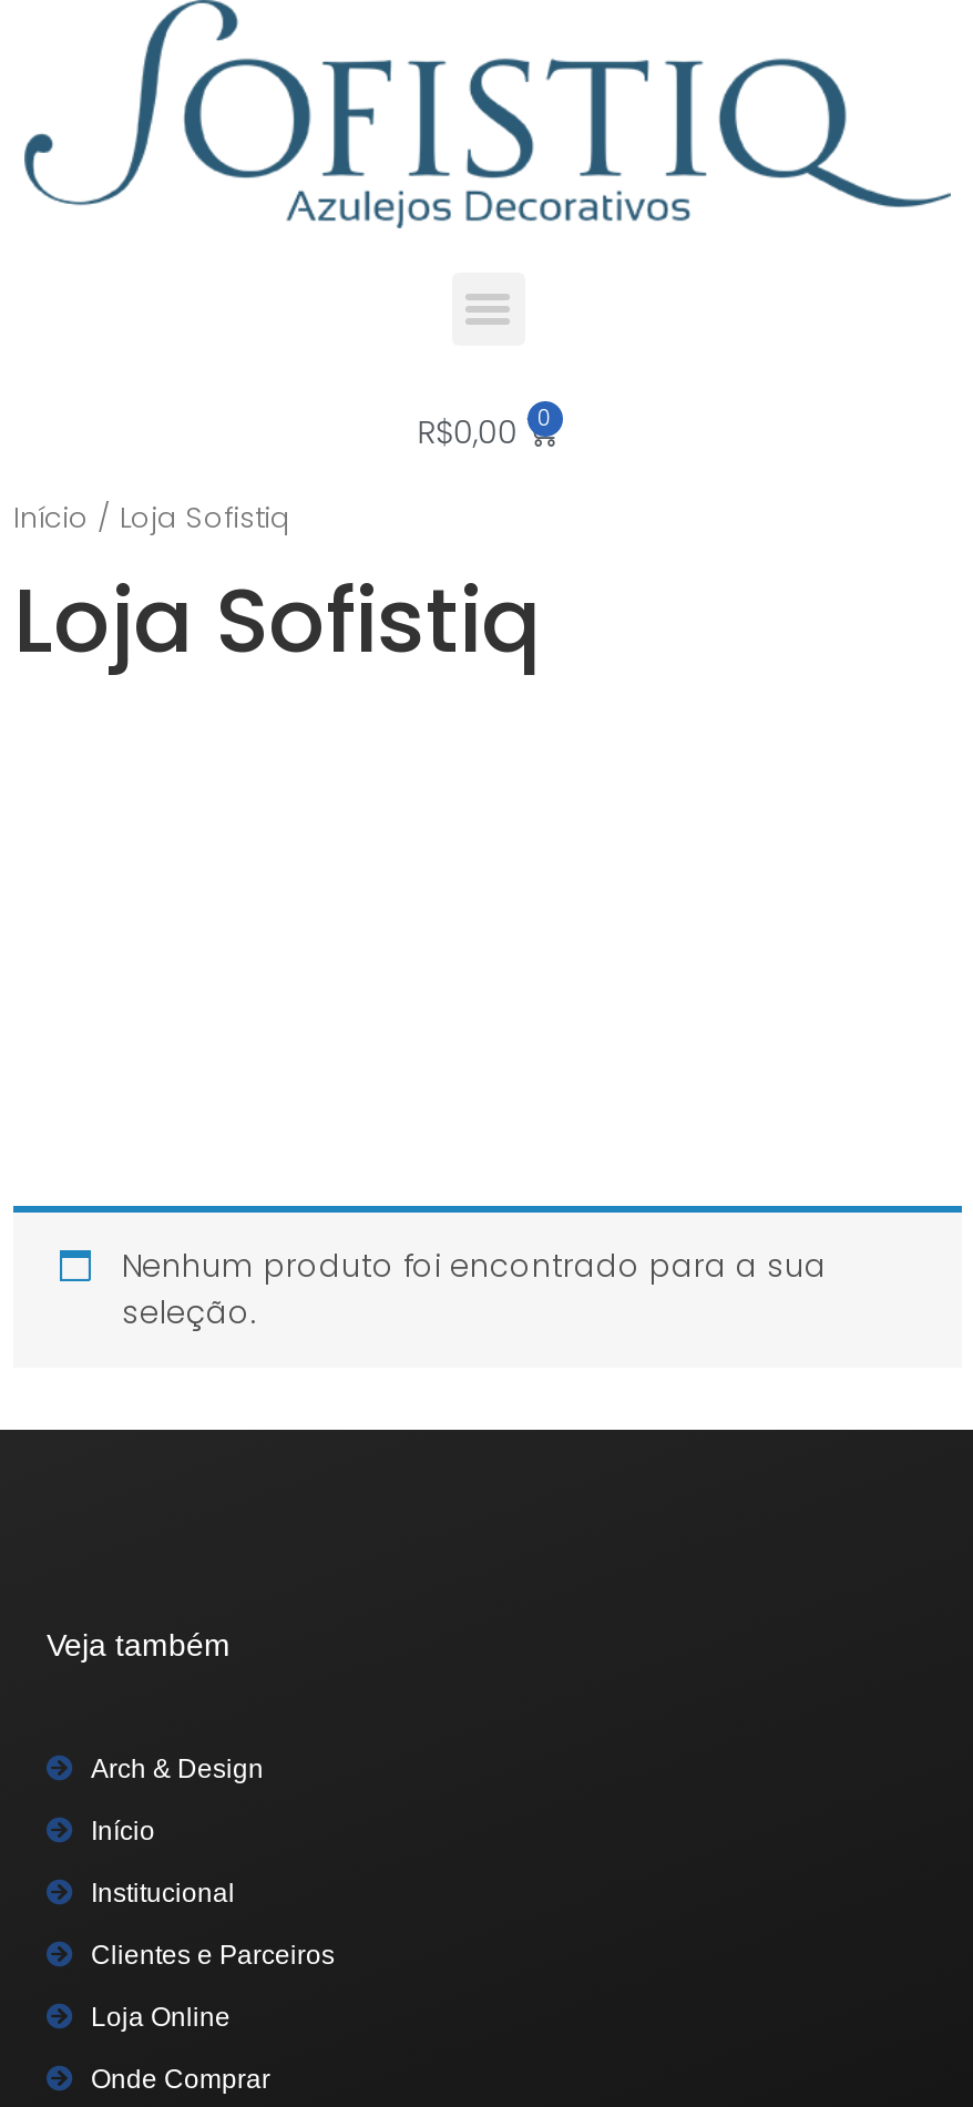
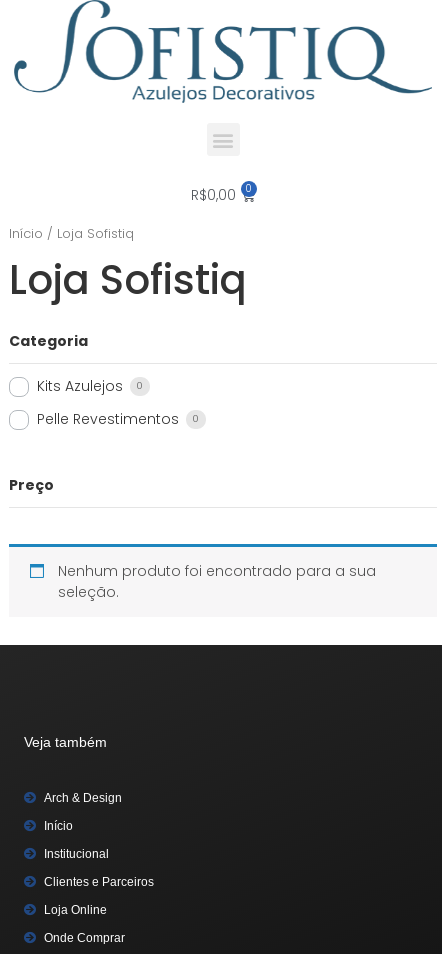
none -> [9,331,198,495] Categoria | Kits Azulejos | 0 | Pelle Revestimentos | 0 | Preço

